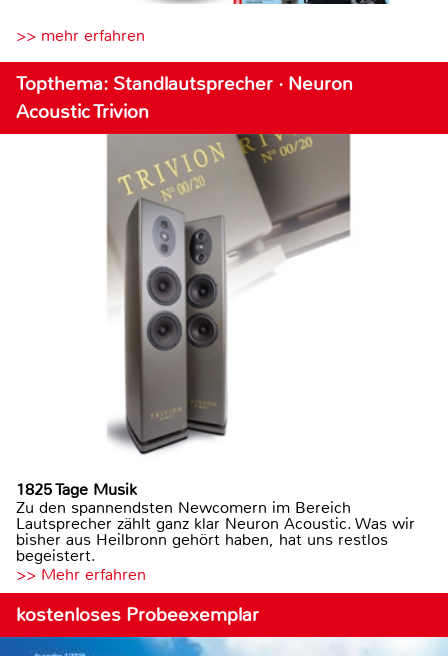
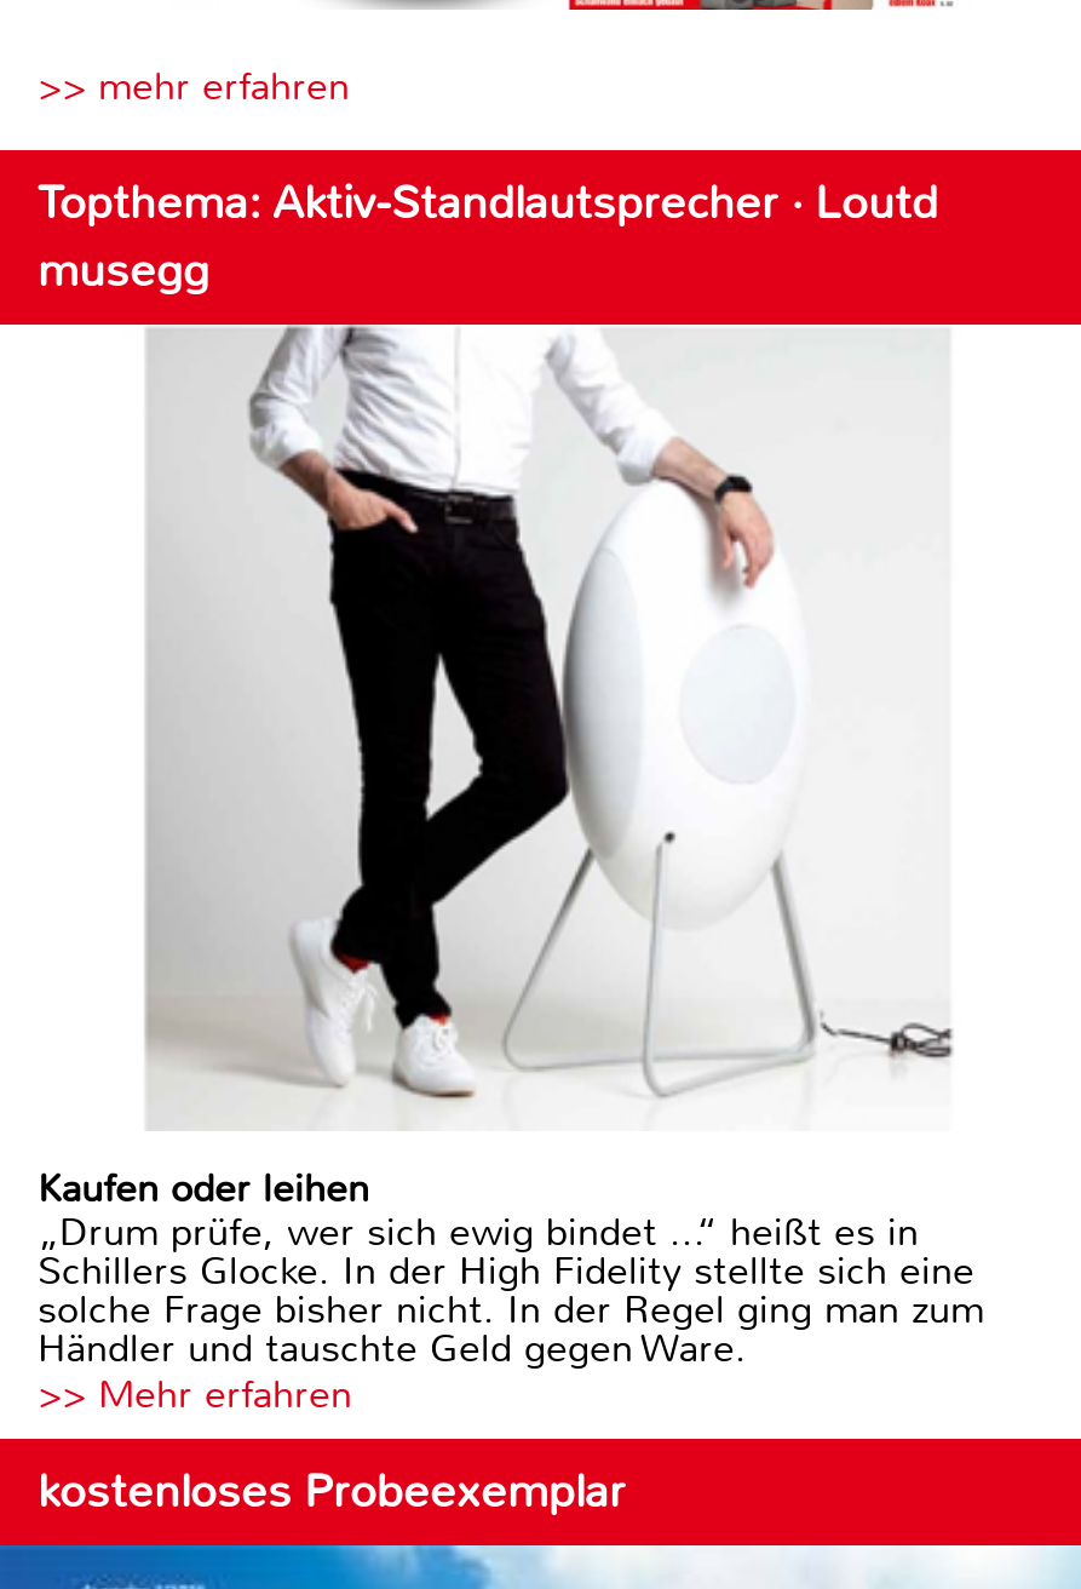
[16,71,353,124] Topthema: Standlautsprecher · Neuron | Acoustic Trivion -> [38,171,938,300] Topthema: Aktiv-Standlautsprecher · Loutd | musegg
[16,133,415,566] [image] | 1825 Tage Musik | Zu den spannendsten Newcomern im Bereich | Lautsprecher zählt ganz klar Neuron Acoustic. Was wir | bisher aus Heilbronn gehört haben, hat uns restlos | begeistert. -> [38,322,984,1372] [image] | Kaufen oder leihen | „Drum prüfe, wer sich ewig bindet ...“ heißt es in | Schillers Glocke. In der High Fidelity stellte sich eine | solche Frage bisher nicht. In der Regel ging man zum | Händler und tauschte Geld gegen Ware.

